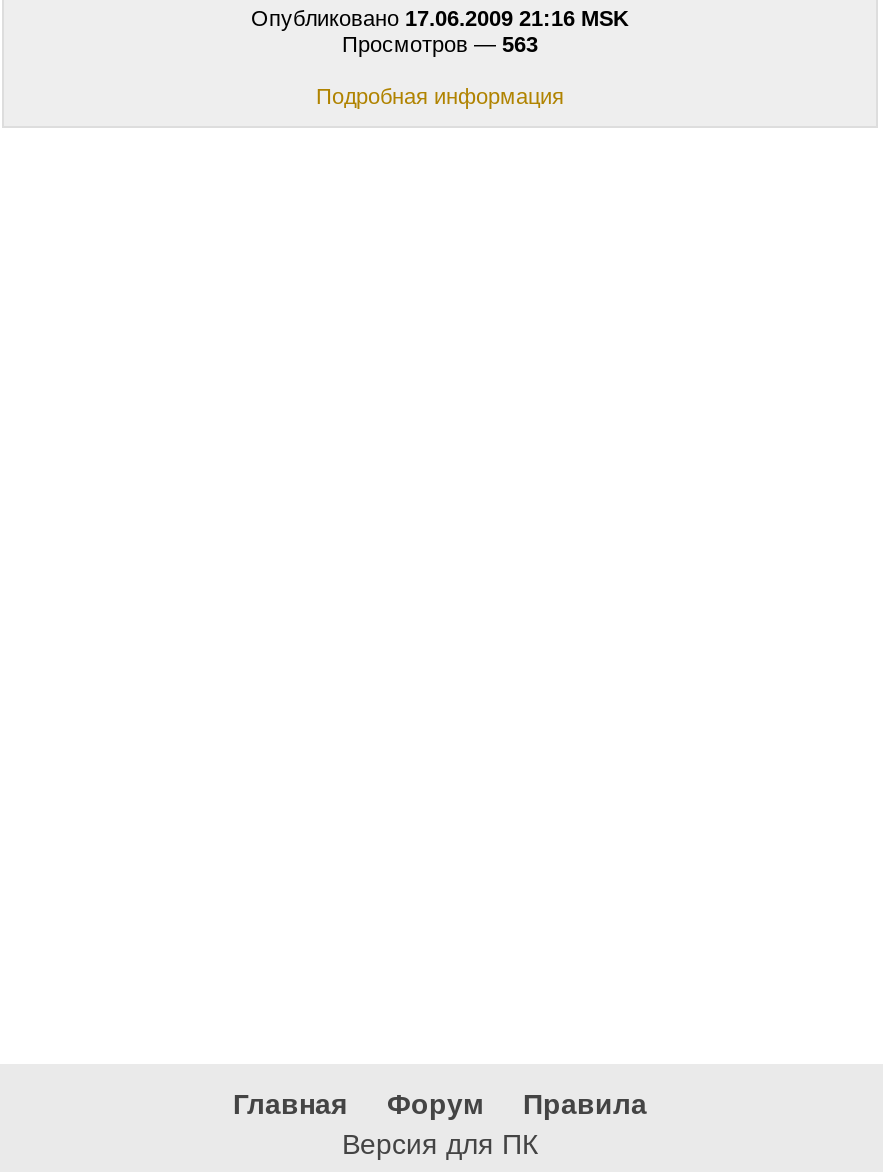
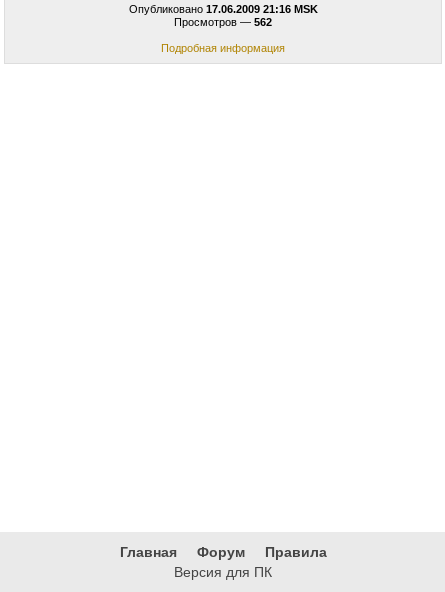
[342,32,538,56] Просмотров — 563 -> [174,16,272,28] Просмотров — 562

